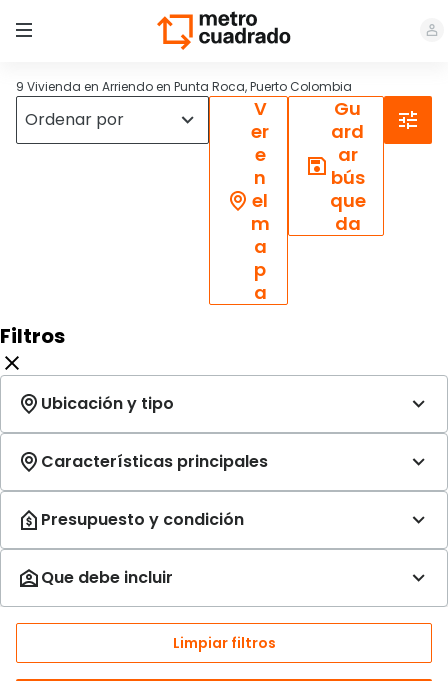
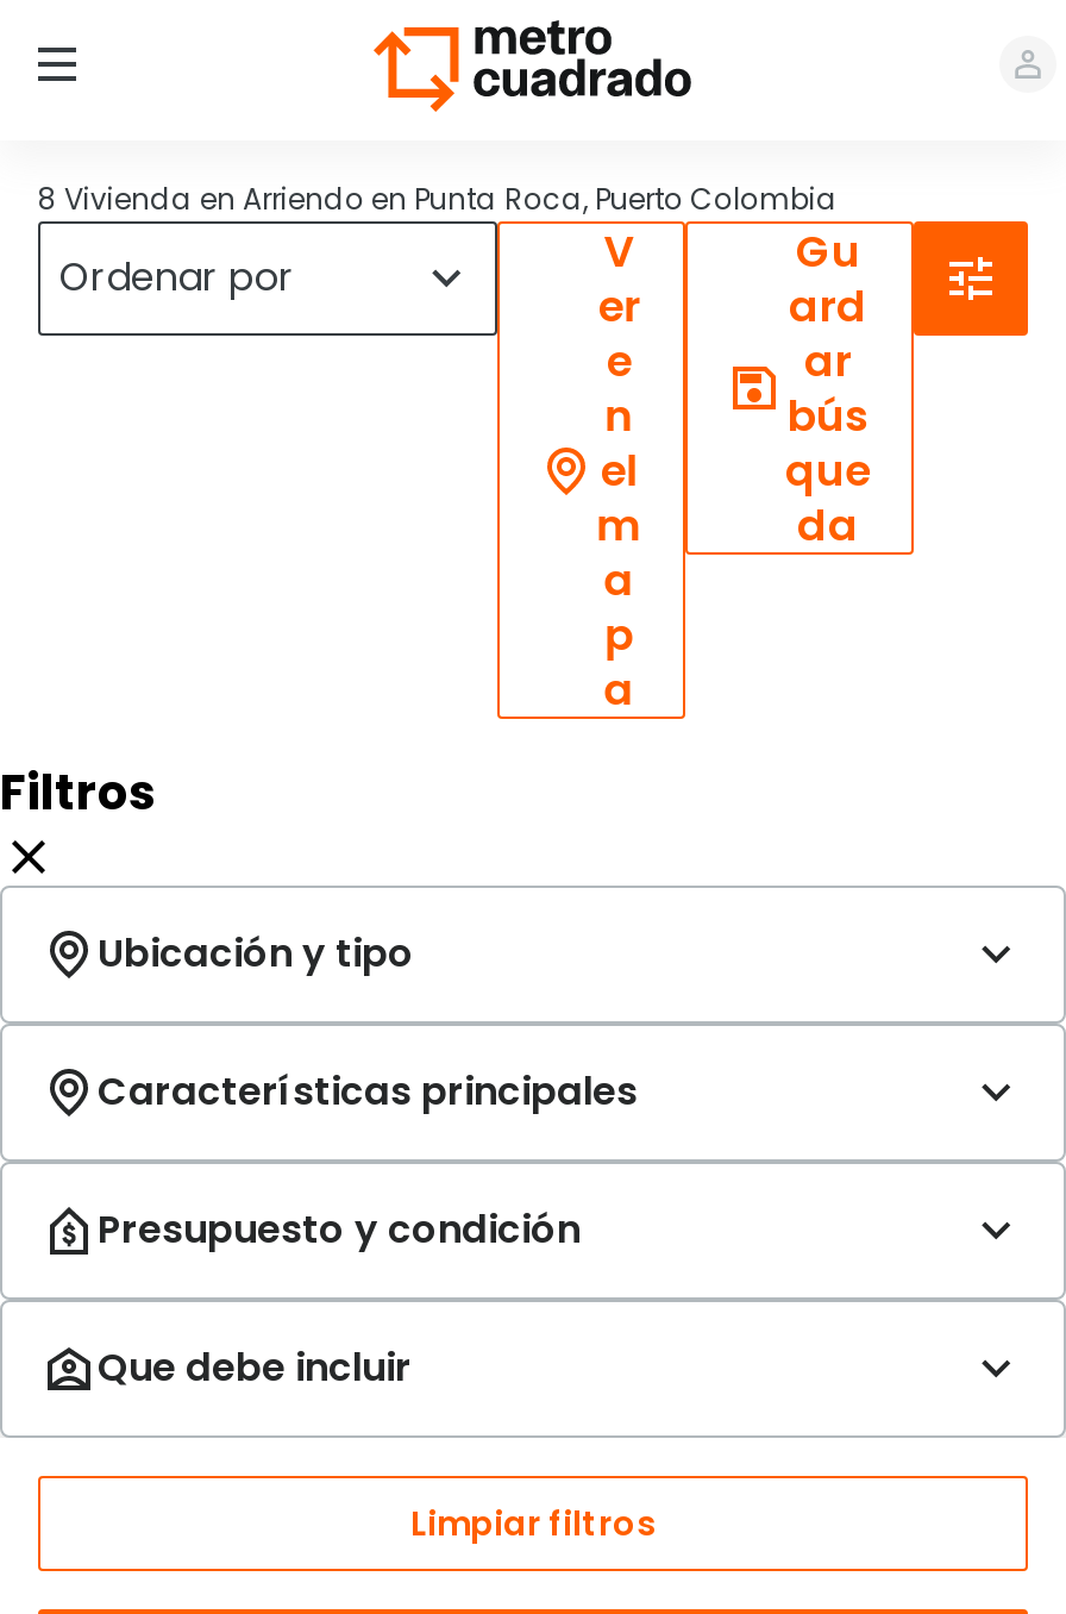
[16,78,352,95] 9 Vivienda en Arriendo en Punta Roca, Puerto Colombia -> [38,179,838,219] 8 Vivienda en Arriendo en Punta Roca, Puerto Colombia

